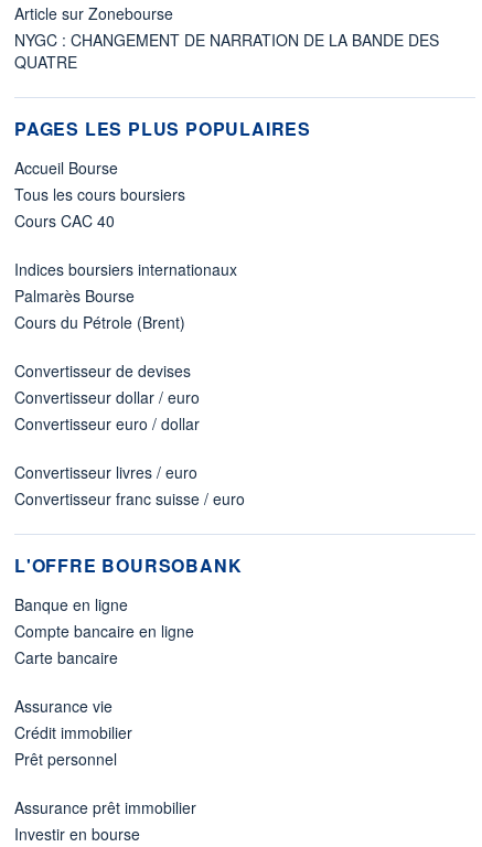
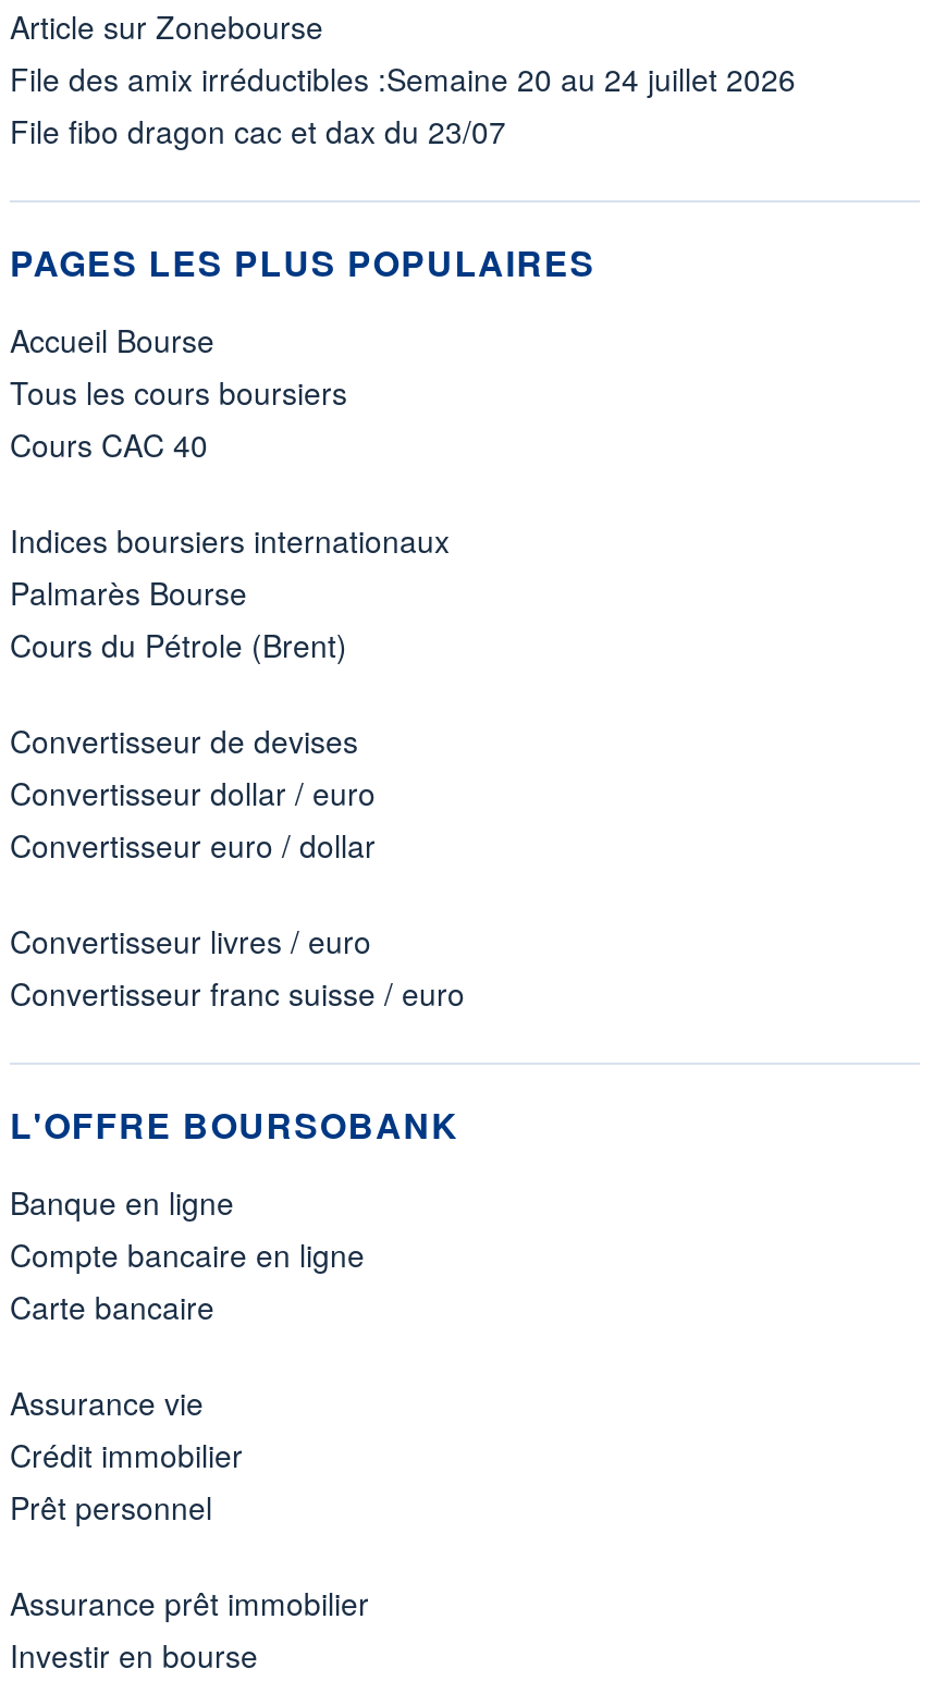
[14,29,439,73] NYGC : CHANGEMENT DE NARRATION DE LA BANDE DES | QUATRE -> [10,57,796,152] File des amix irréductibles :Semaine 20 au 24 juillet 2026 | File fibo dragon cac et dax du 23/07

